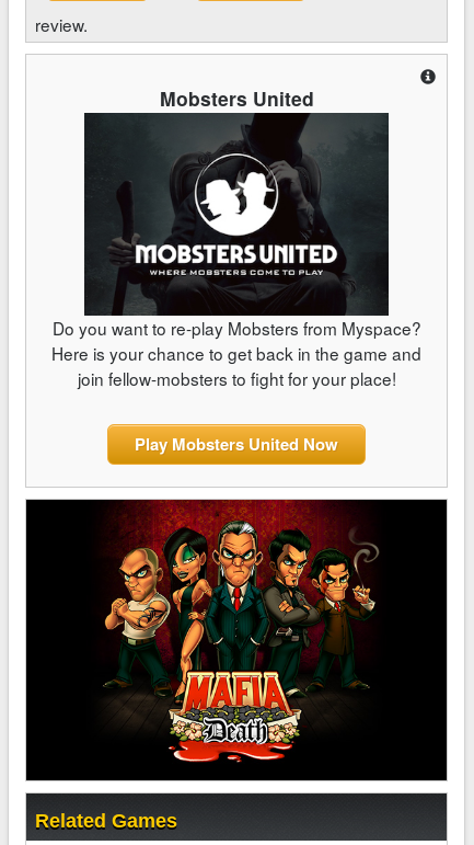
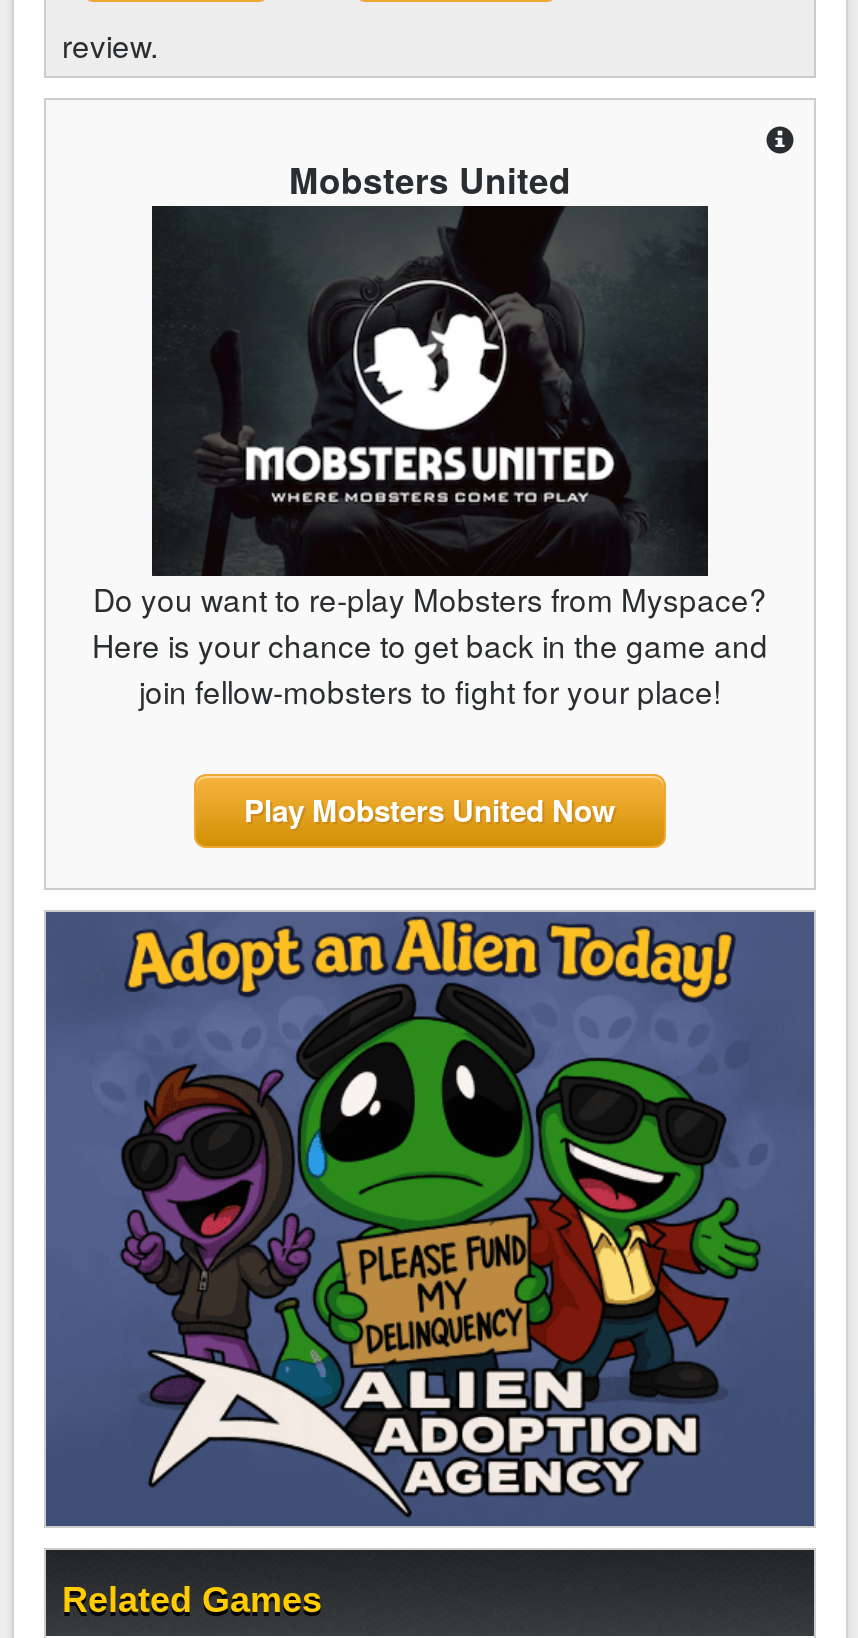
[25,499,448,781] [image] -> [44,910,816,1528] [image]

